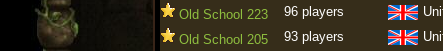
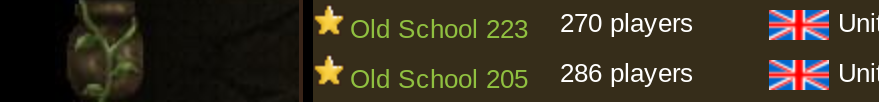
[178,4,343,22] Old School 223 96 players -> [350,8,694,44] Old School 223 270 players
[178,29,343,47] Old School 205 93 players -> [350,58,694,94] Old School 205 286 players

